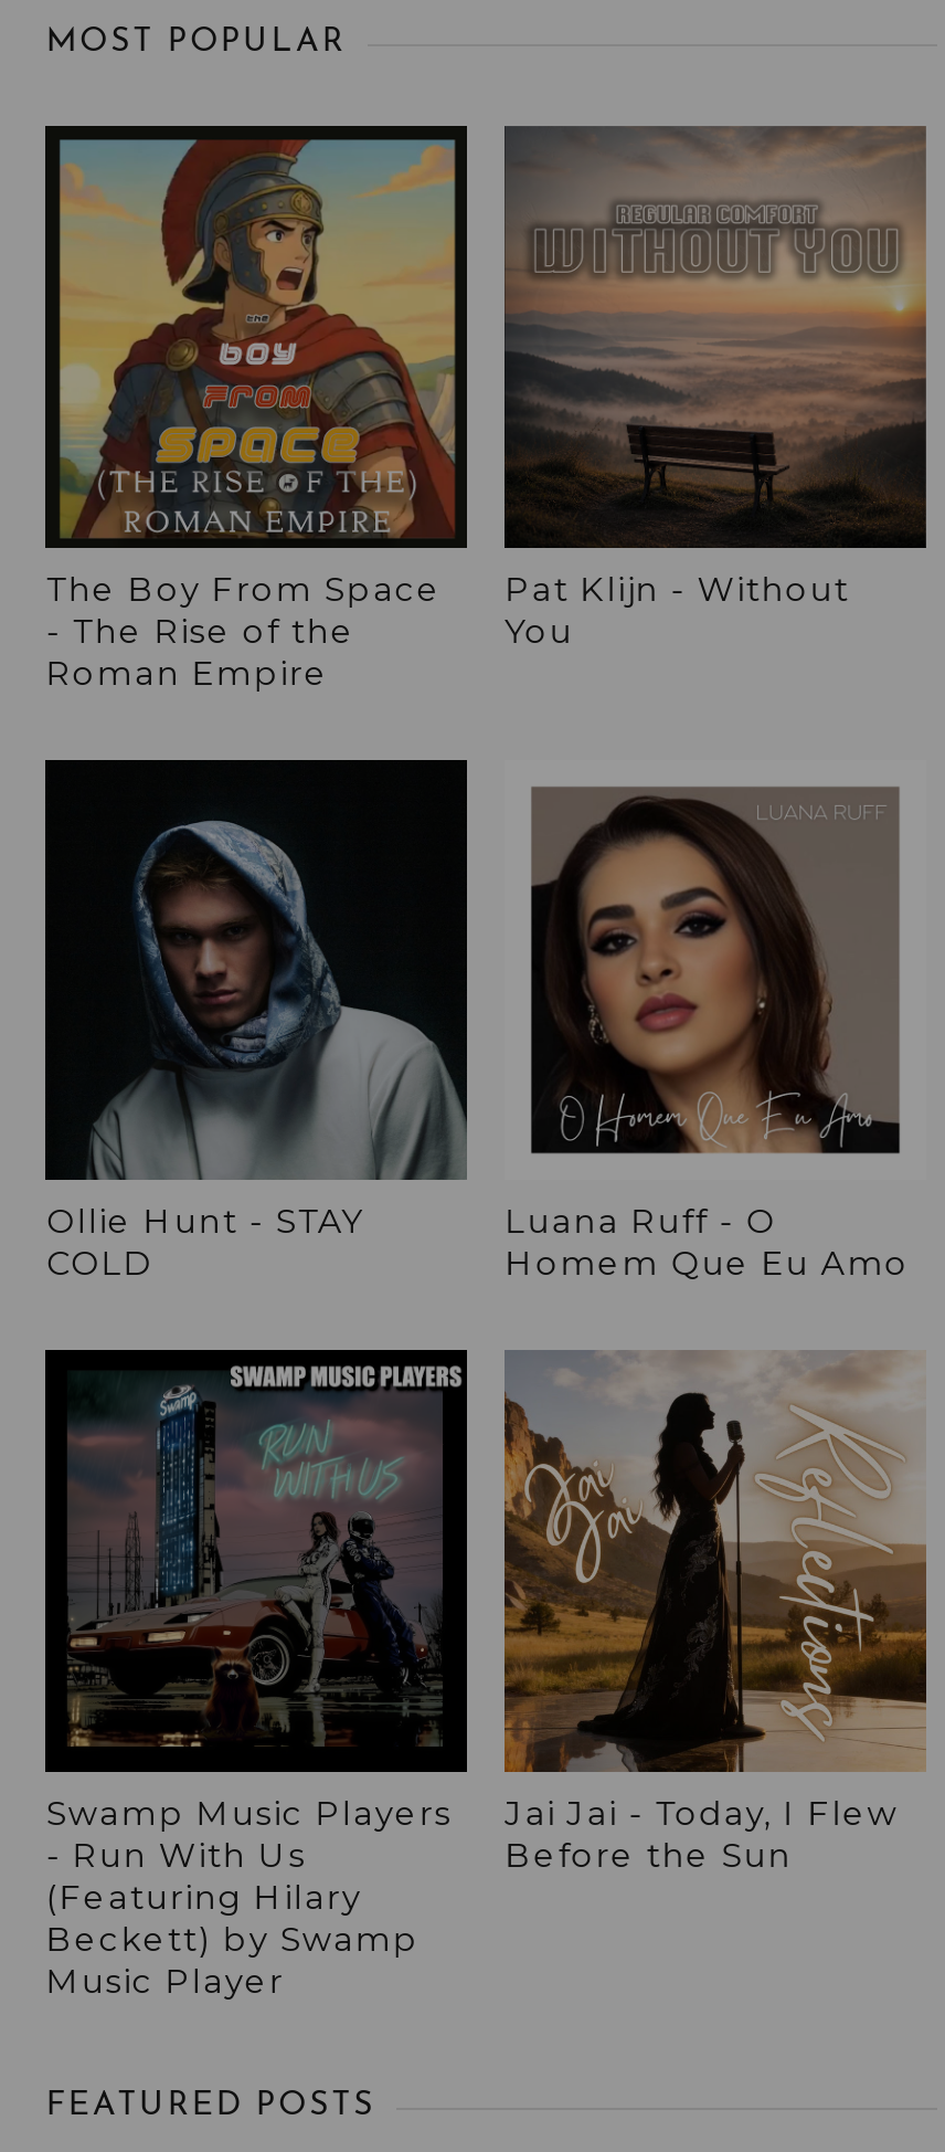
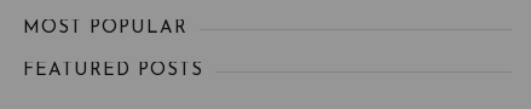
[43,124,469,693] [image] | The Boy From Space | - The Rise of the | Roman Empire -> none
[502,124,928,651] [image] | Pat Klijn - Without | You -> none
[43,758,469,1285] [image] | Ollie Hunt - STAY | COLD -> none
[505,784,909,1285] [image] | Luana Ruff - O | Homem Que Eu Amo -> none
[43,1348,469,2002] [image] | Swamp Music Players | - Run With Us | (Featuring Hilary | Beckett) by Swamp | Music Player -> none
[502,1350,928,1876] [image] | Jai Jai - Today, I Flew | Before the Sun -> none

